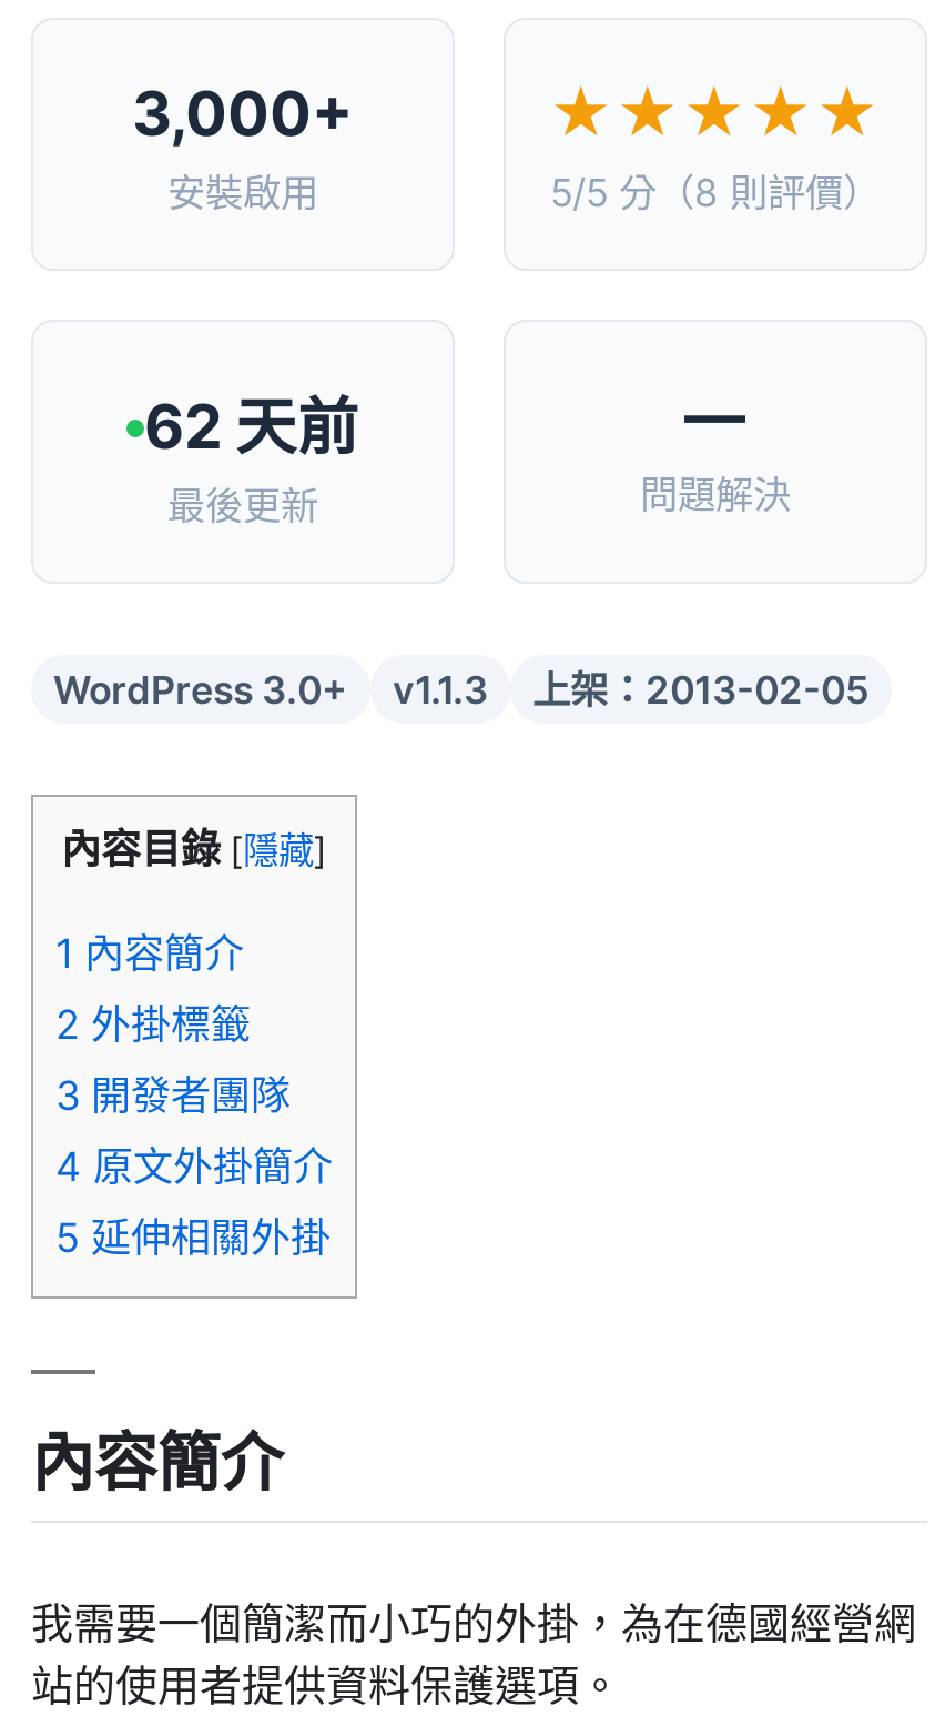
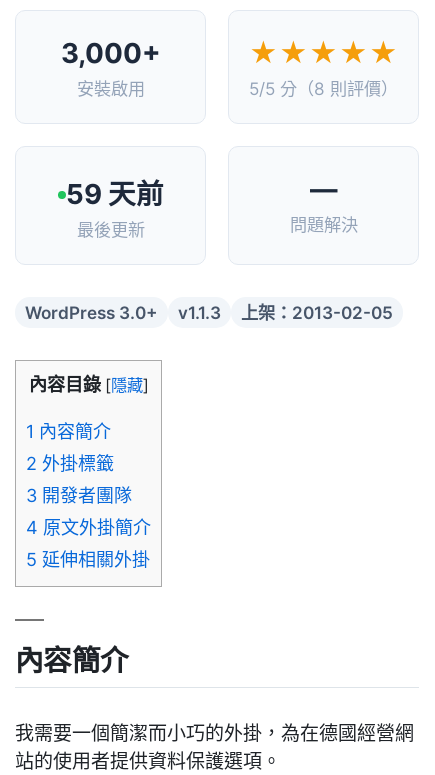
[144,389,359,464] 62 天前 -> [65,177,163,211] 59 天前

